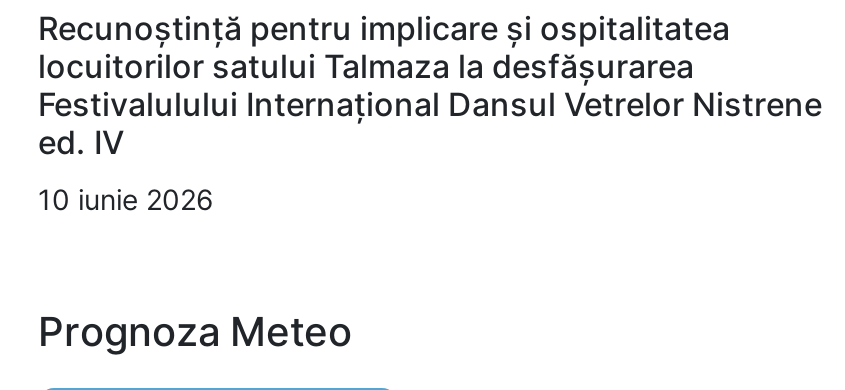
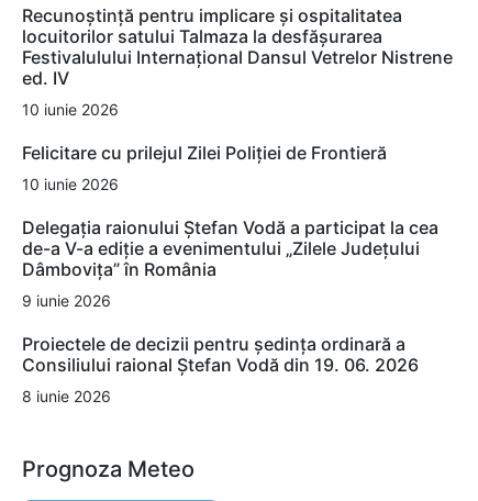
none -> [22,142,438,406] Felicitare cu prilejul Zilei Poliției de Frontieră | 10 iunie 2026 | Delegația raionului Ștefan Vodă a participat la cea | de-a V-a ediție a evenimentului „Zilele Județului | Dâmbovița” în România | 9 iunie 2026 | Proiectele de decizii pentru ședința ordinară a | Consiliului raional Ștefan Vodă din 19. 06. 2026 | 8 iunie 2026

